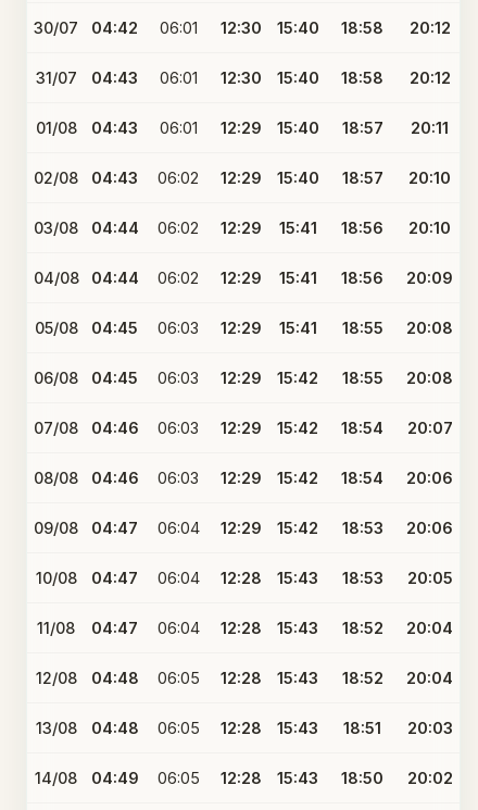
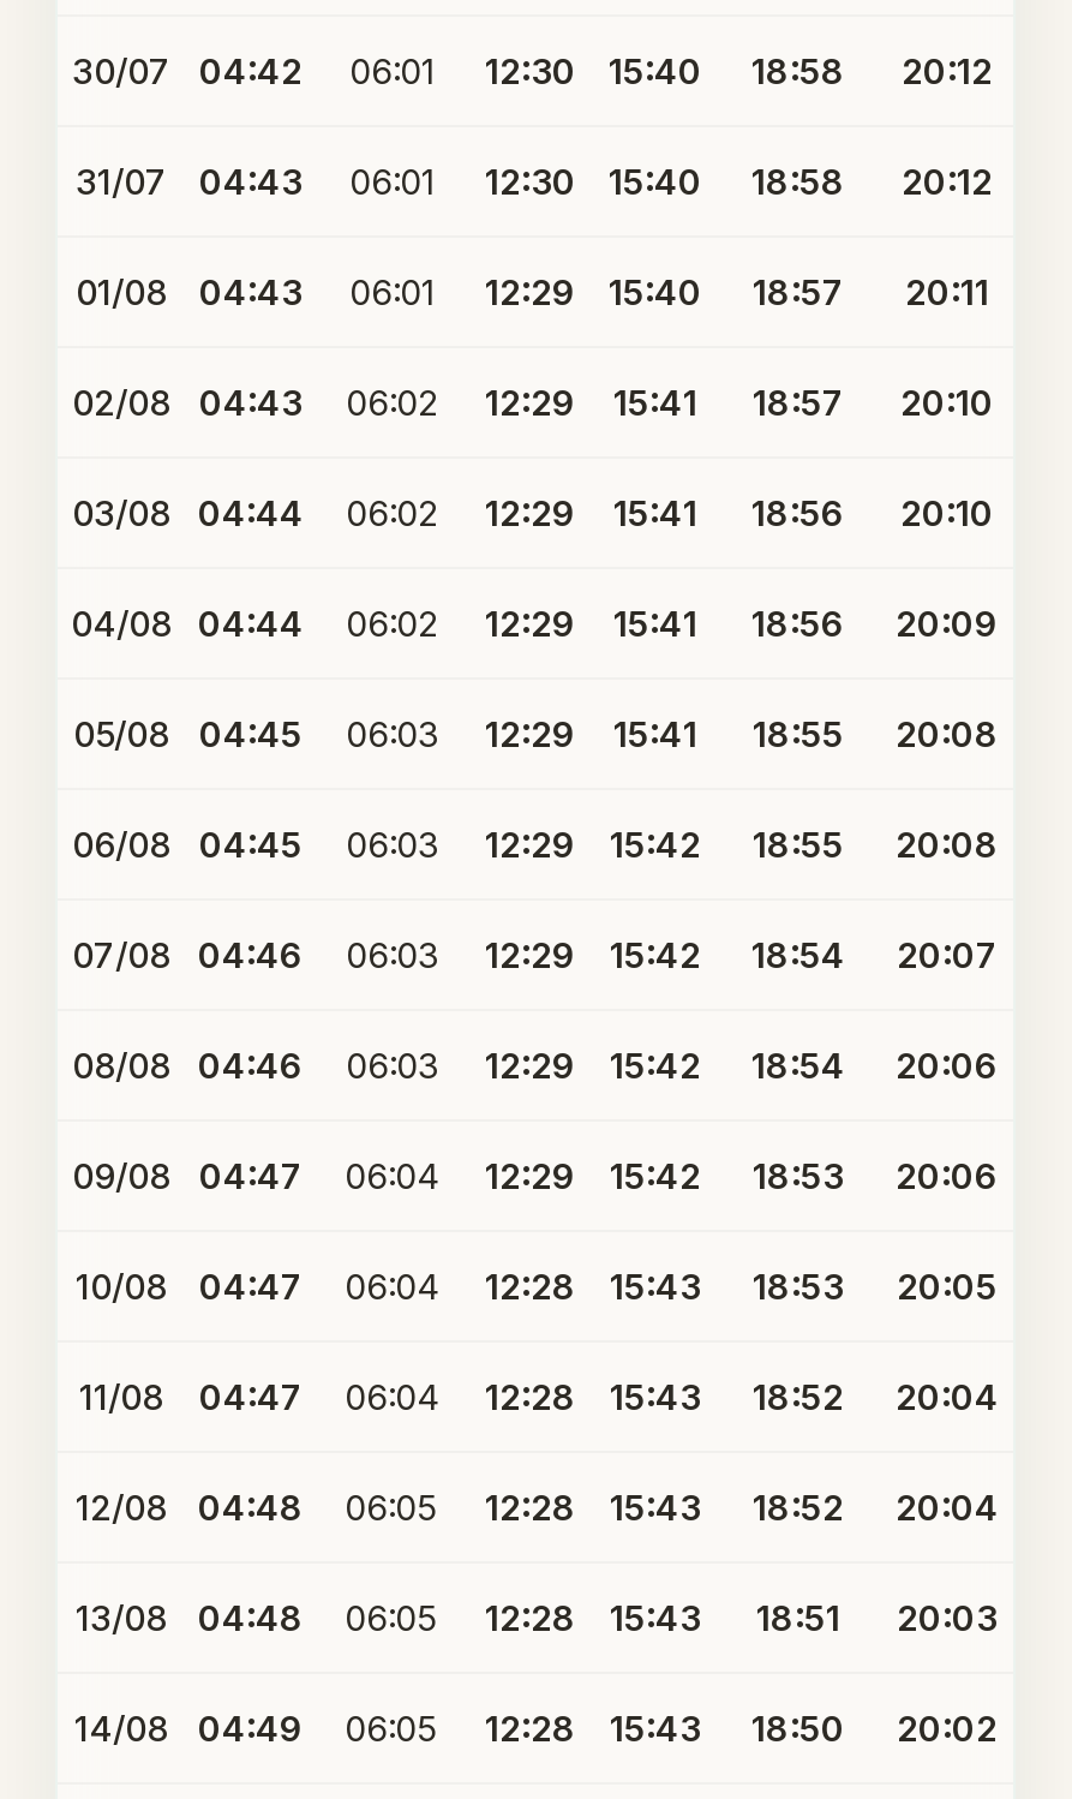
[34,169,451,187] 02/08 04:43 06:02 12:29 15:40 18:57 20:10 -> [72,382,994,423] 02/08 04:43 06:02 12:29 15:41 18:57 20:10

